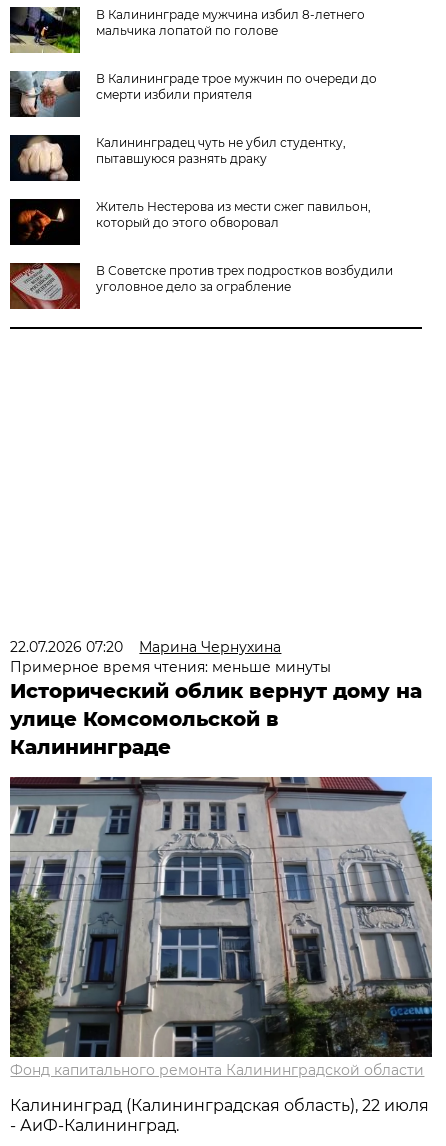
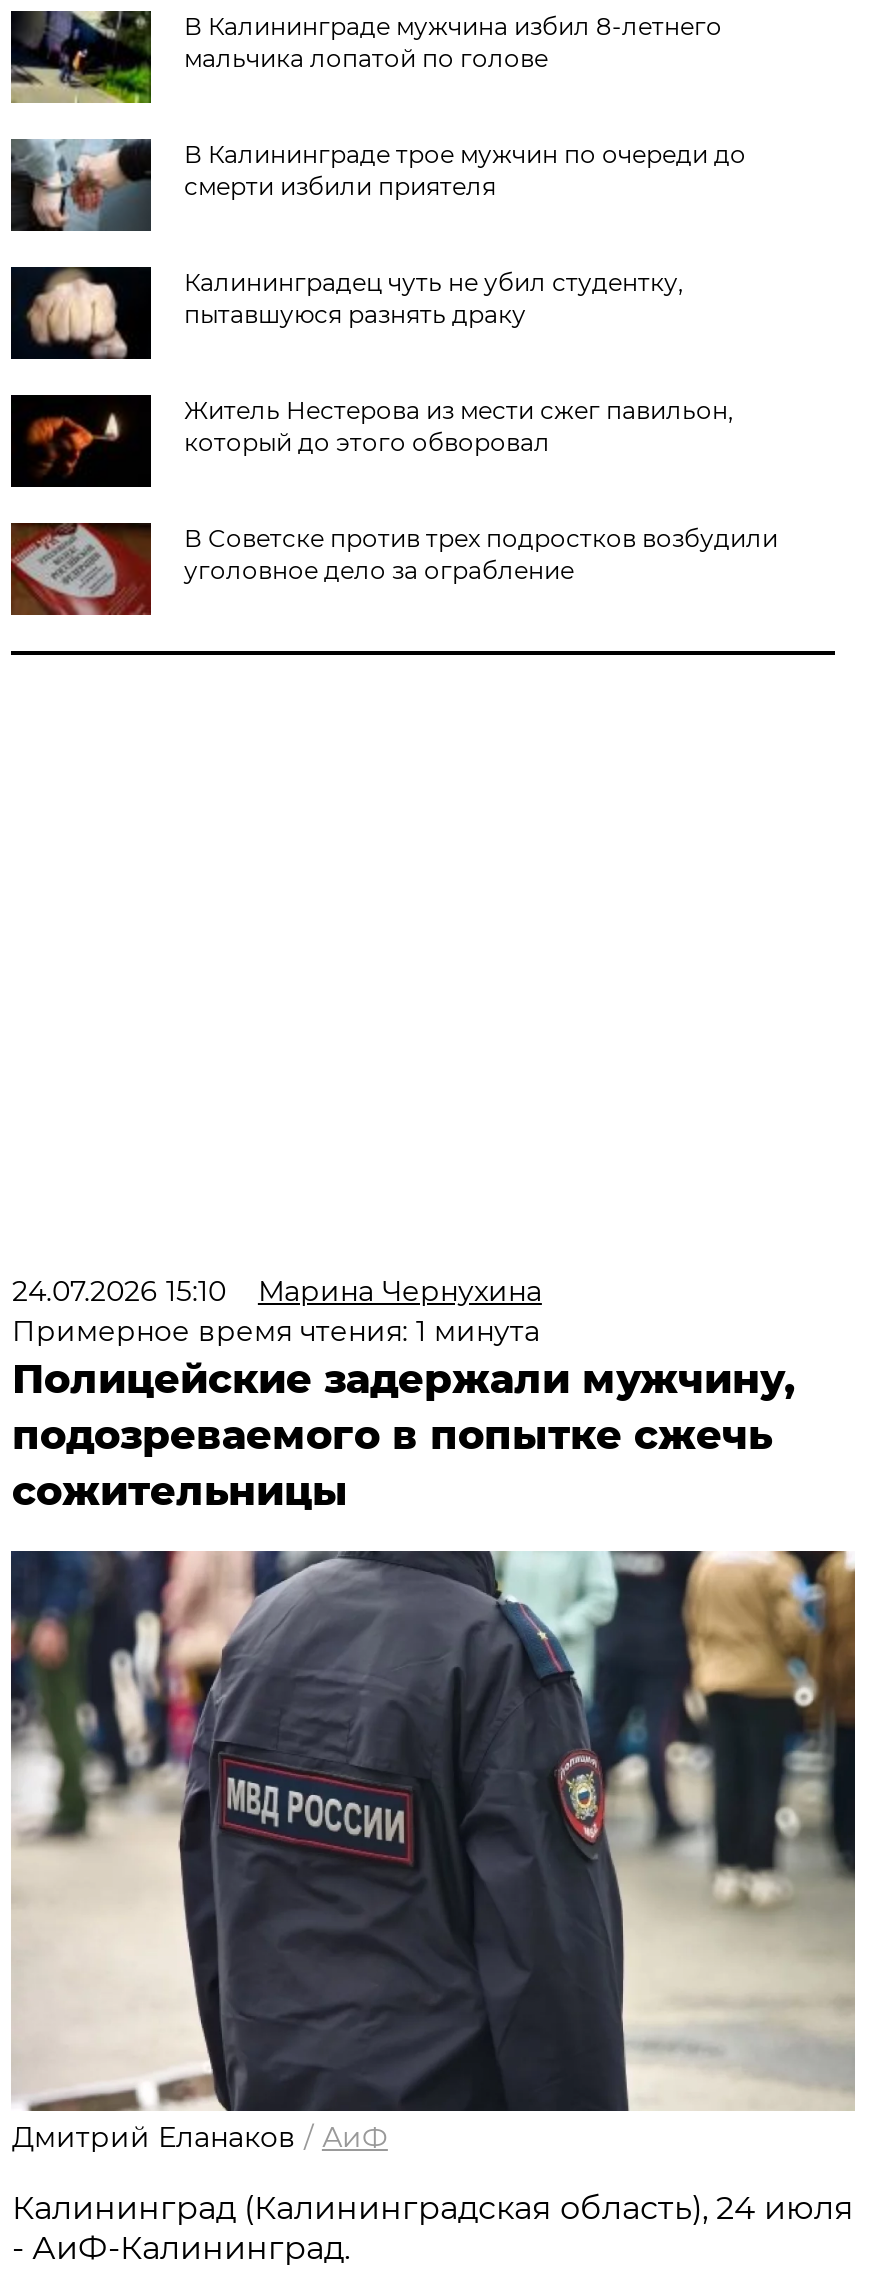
[10,638,281,656] 22.07.2026 07:20 Марина Чернухина -> [12,1273,542,1309] 24.07.2026 15:10 Марина Чернухина
[10,658,422,759] Примерное время чтения: меньше минуты | Исторический облик вернут дому на | улице Комсомольской в | Калининграде -> [12,1313,796,1515] Примерное время чтения: 1 минута | Полицейские задержали мужчину, | подозреваемого в попытке сжечь | сожительницы
[9,776,433,1079] [image] | Фонд капитального ремонта Калининградской области -> [9,1549,857,2155] [image] | Дмитрий Еланаков / АиФ
[10,1096,429,1115] Калининград (Калининградская область), 22 июля -> [12,2189,854,2227] Калининград (Калининградская область), 24 июля

